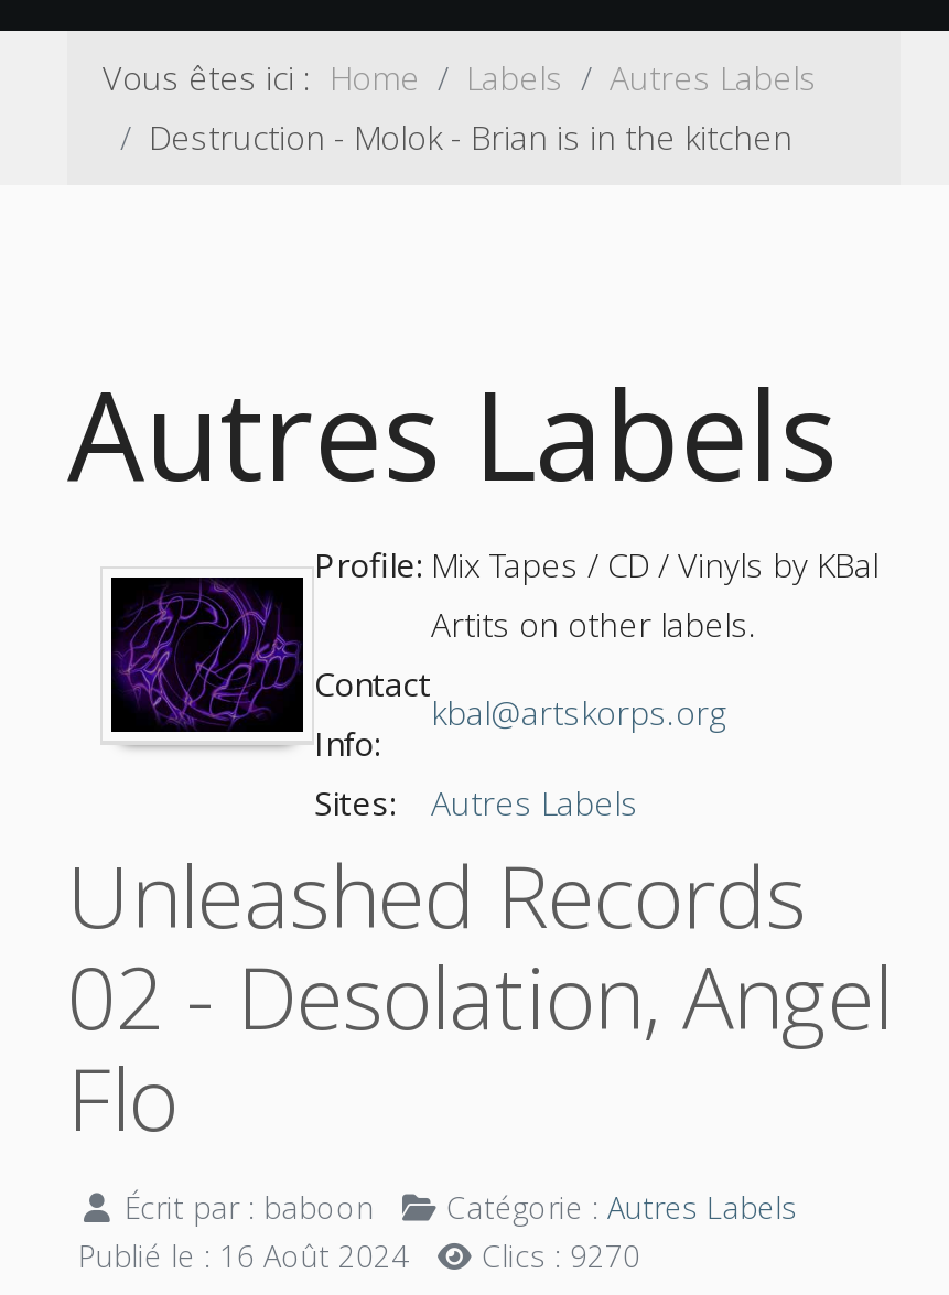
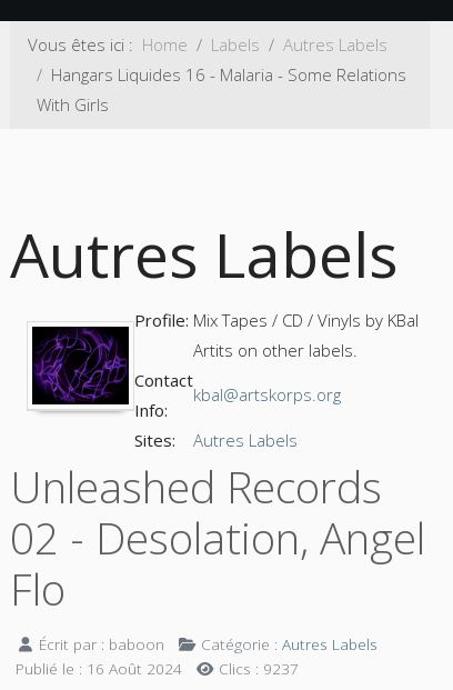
[149,115,792,159] Destruction - Molok - Brian is in the kitchen -> [37,63,406,116] Hangars Liquides 16 - Malaria - Some Relations | With Girls
[78,1235,640,1277] Publié le : 16 Août 2024 Clics : 9270 -> [16,658,299,679] Publié le : 16 Août 2024 Clics : 9237

